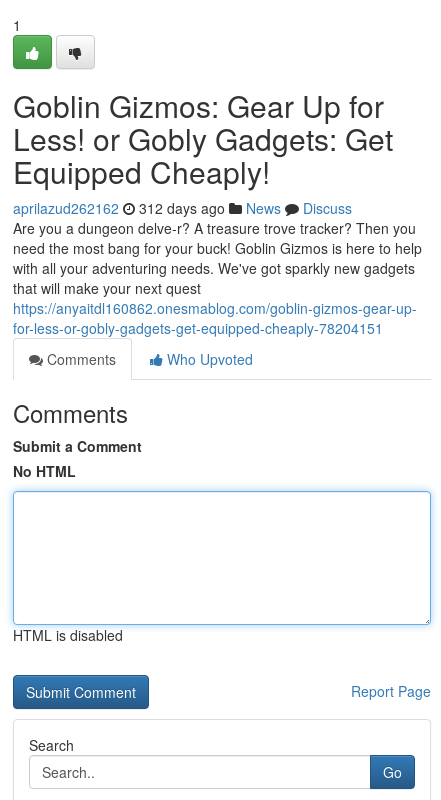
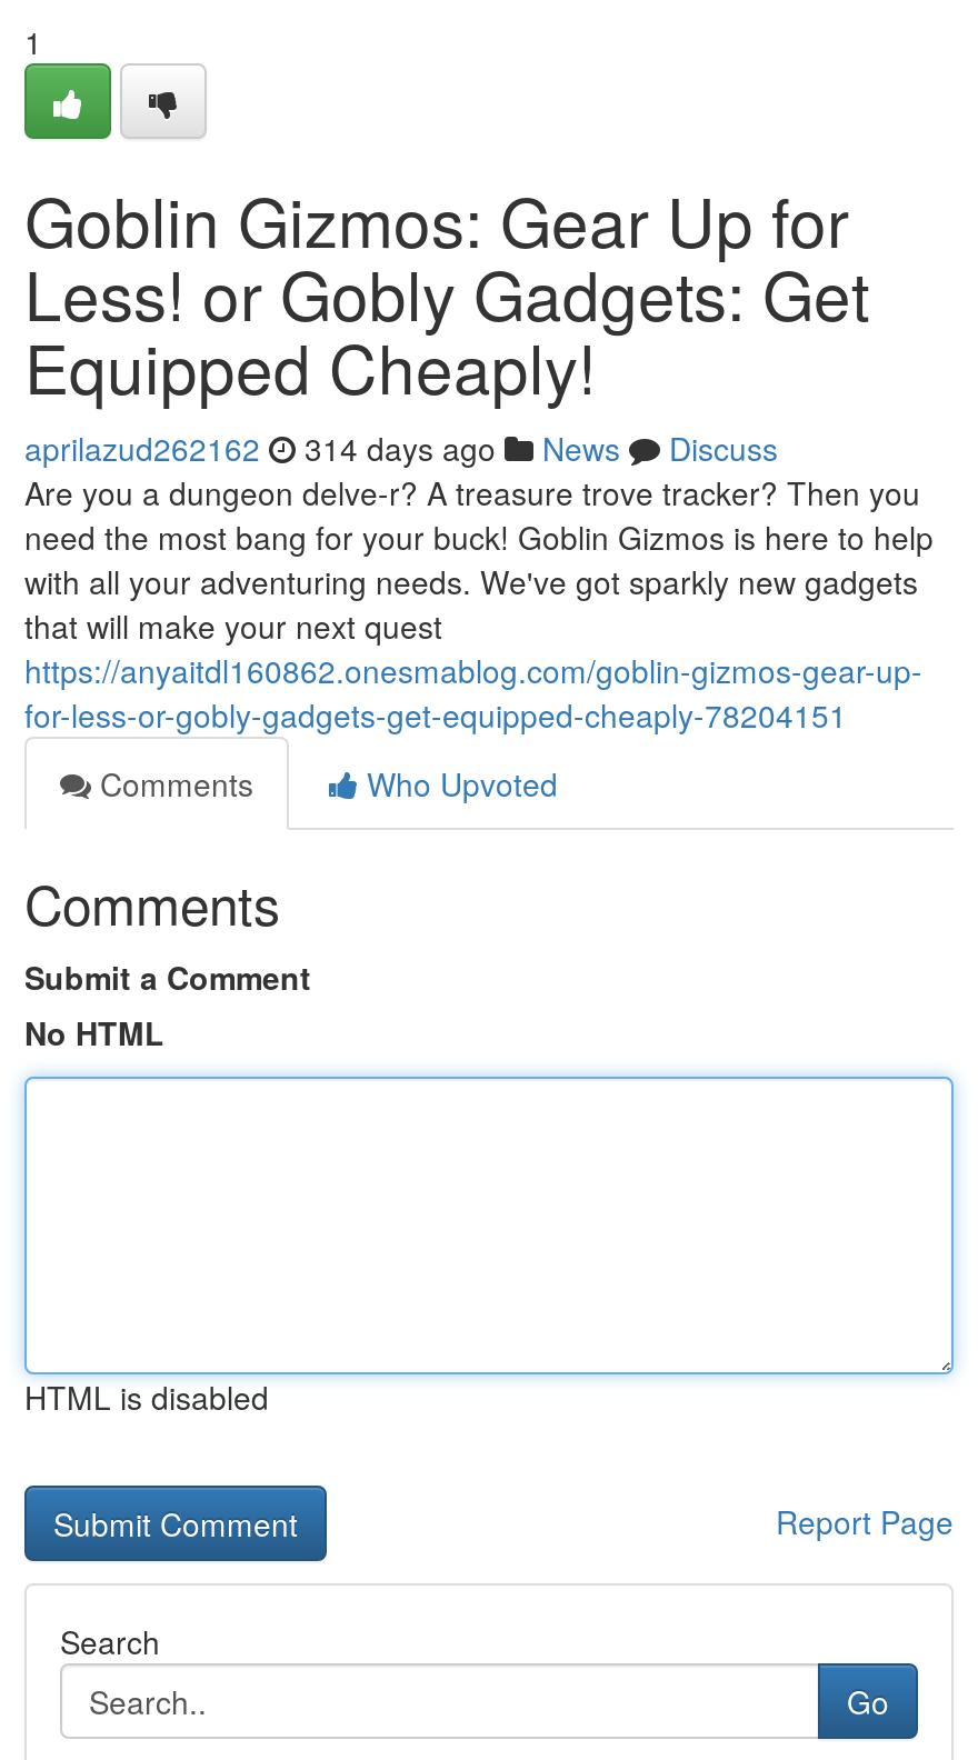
[13,198,352,218] aprilazud262162 312 days ago News Discuss -> [24,426,778,470] aprilazud262162 314 days ago News Discuss

